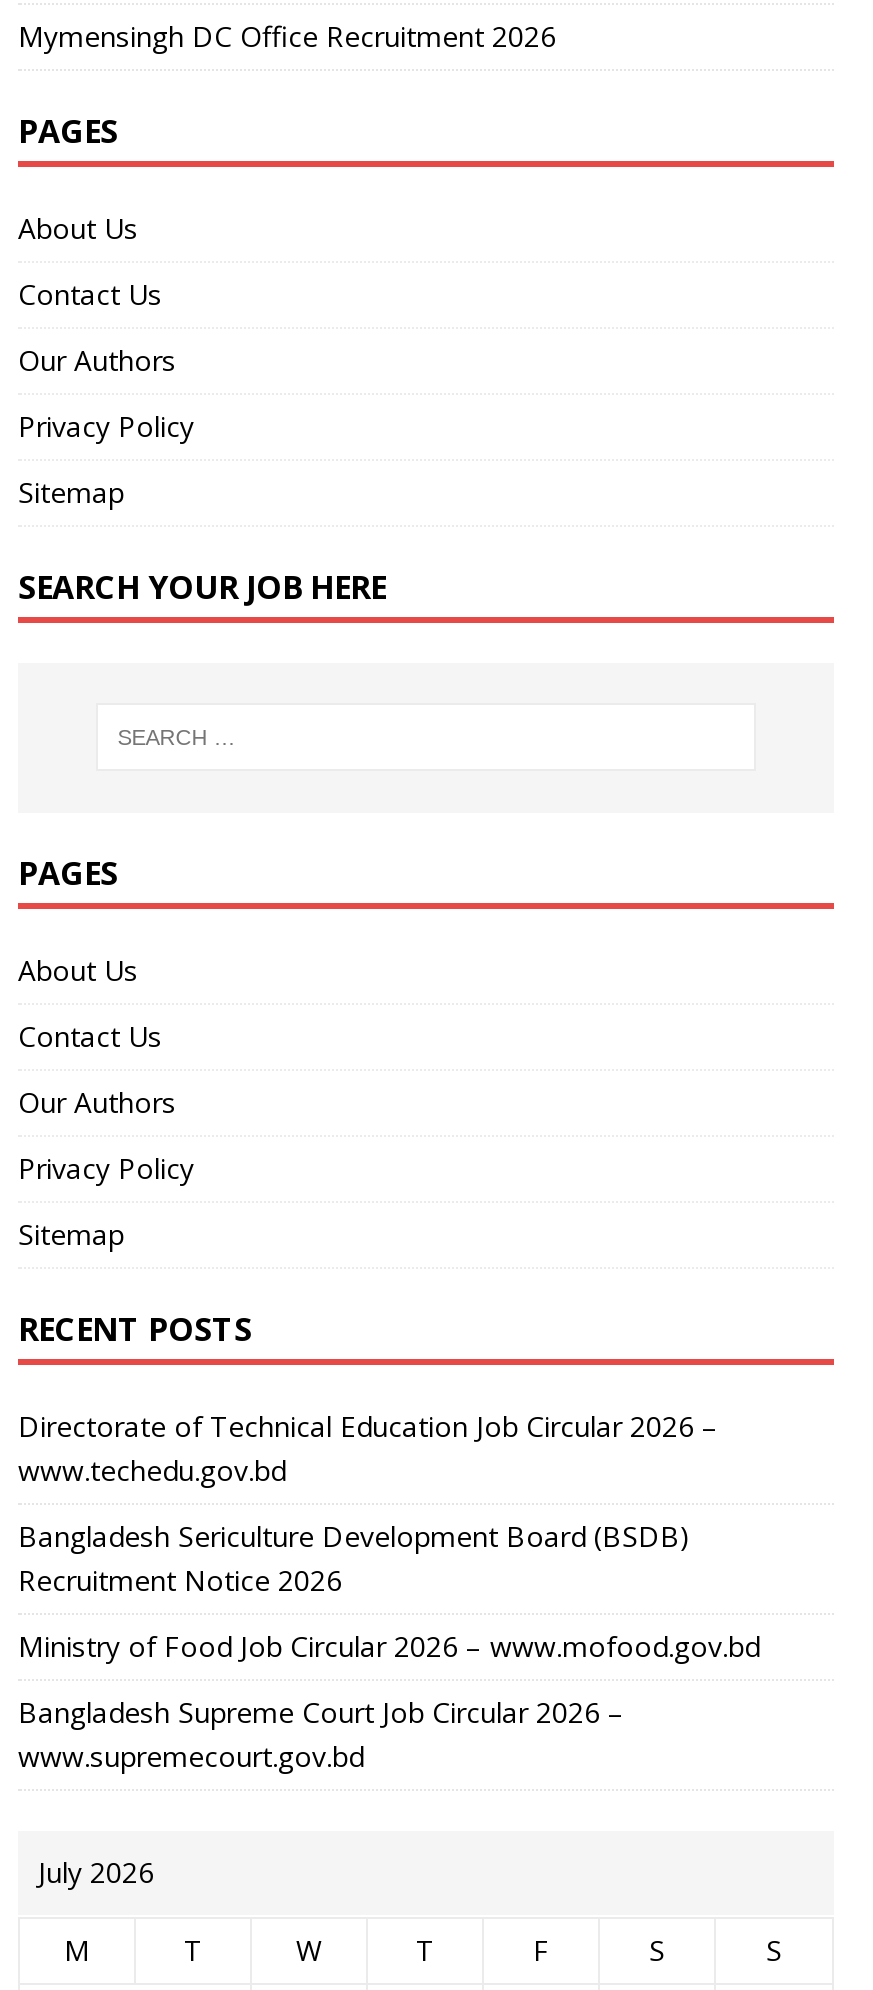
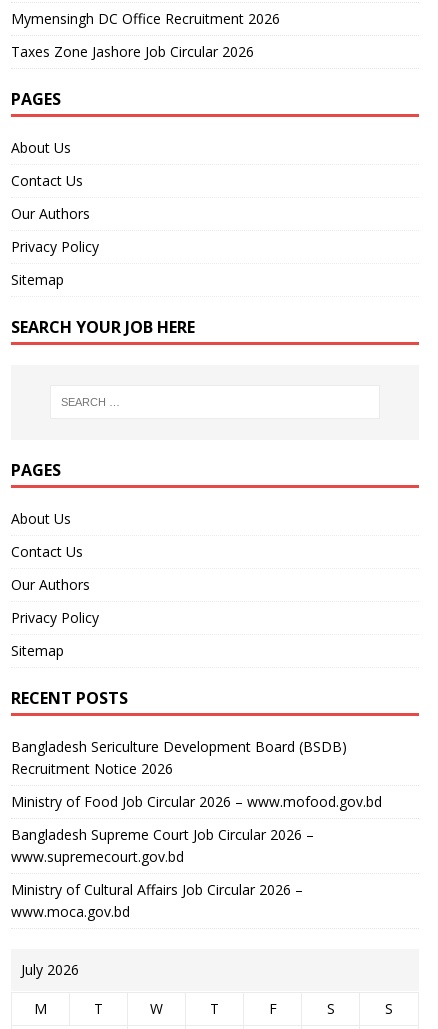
none -> [11,42,254,61] Taxes Zone Jashore Job Circular 2026
[18,1406,718,1488] Directorate of Technical Education Job Circular 2026 – | www.techedu.gov.bd -> none
moved [18,1516,760,1774] -> [11,737,382,866]: Bangladesh Sericulture Development Board (BSDB) | Recruitment Notice 2026 | Ministry of Food Job Circular 2026 – www.mofood.gov.bd | Bangladesh Supreme Court Job Circular 2026 – | www.supremecourt.gov.bd
none -> [11,880,303,921] Ministry of Cultural Affairs Job Circular 2026 – | www.moca.gov.bd

